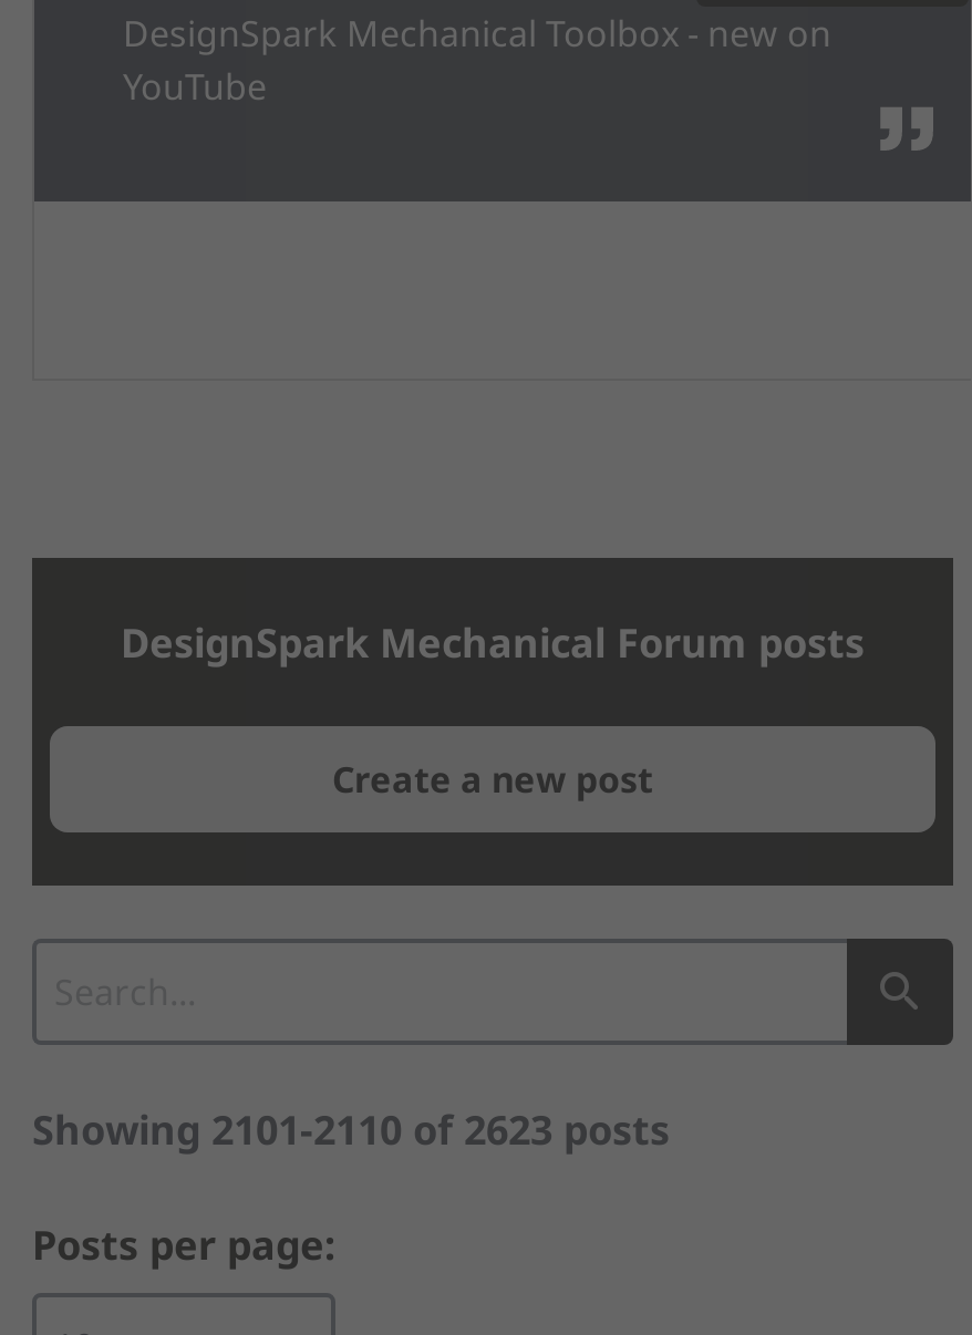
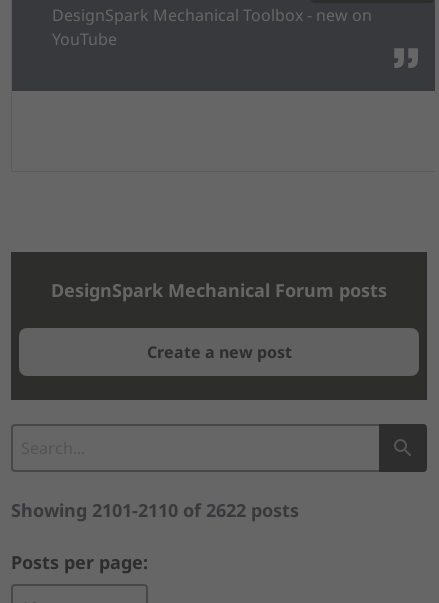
[32,1103,670,1156] Showing 2101-2110 of 2623 posts -> [11,498,299,522] Showing 2101-2110 of 2622 posts

